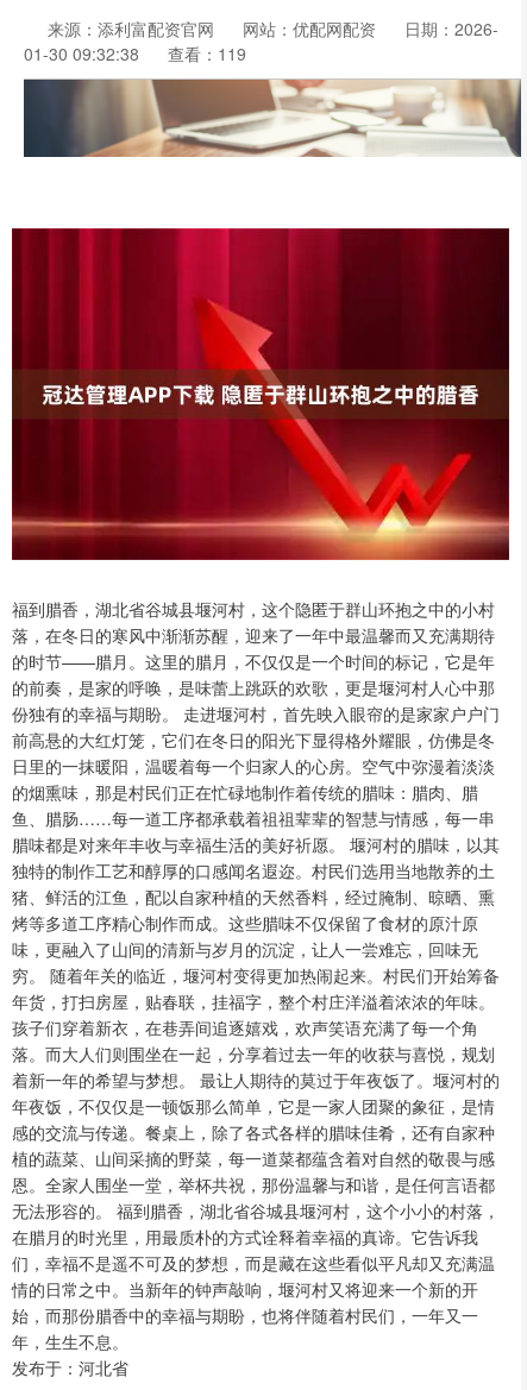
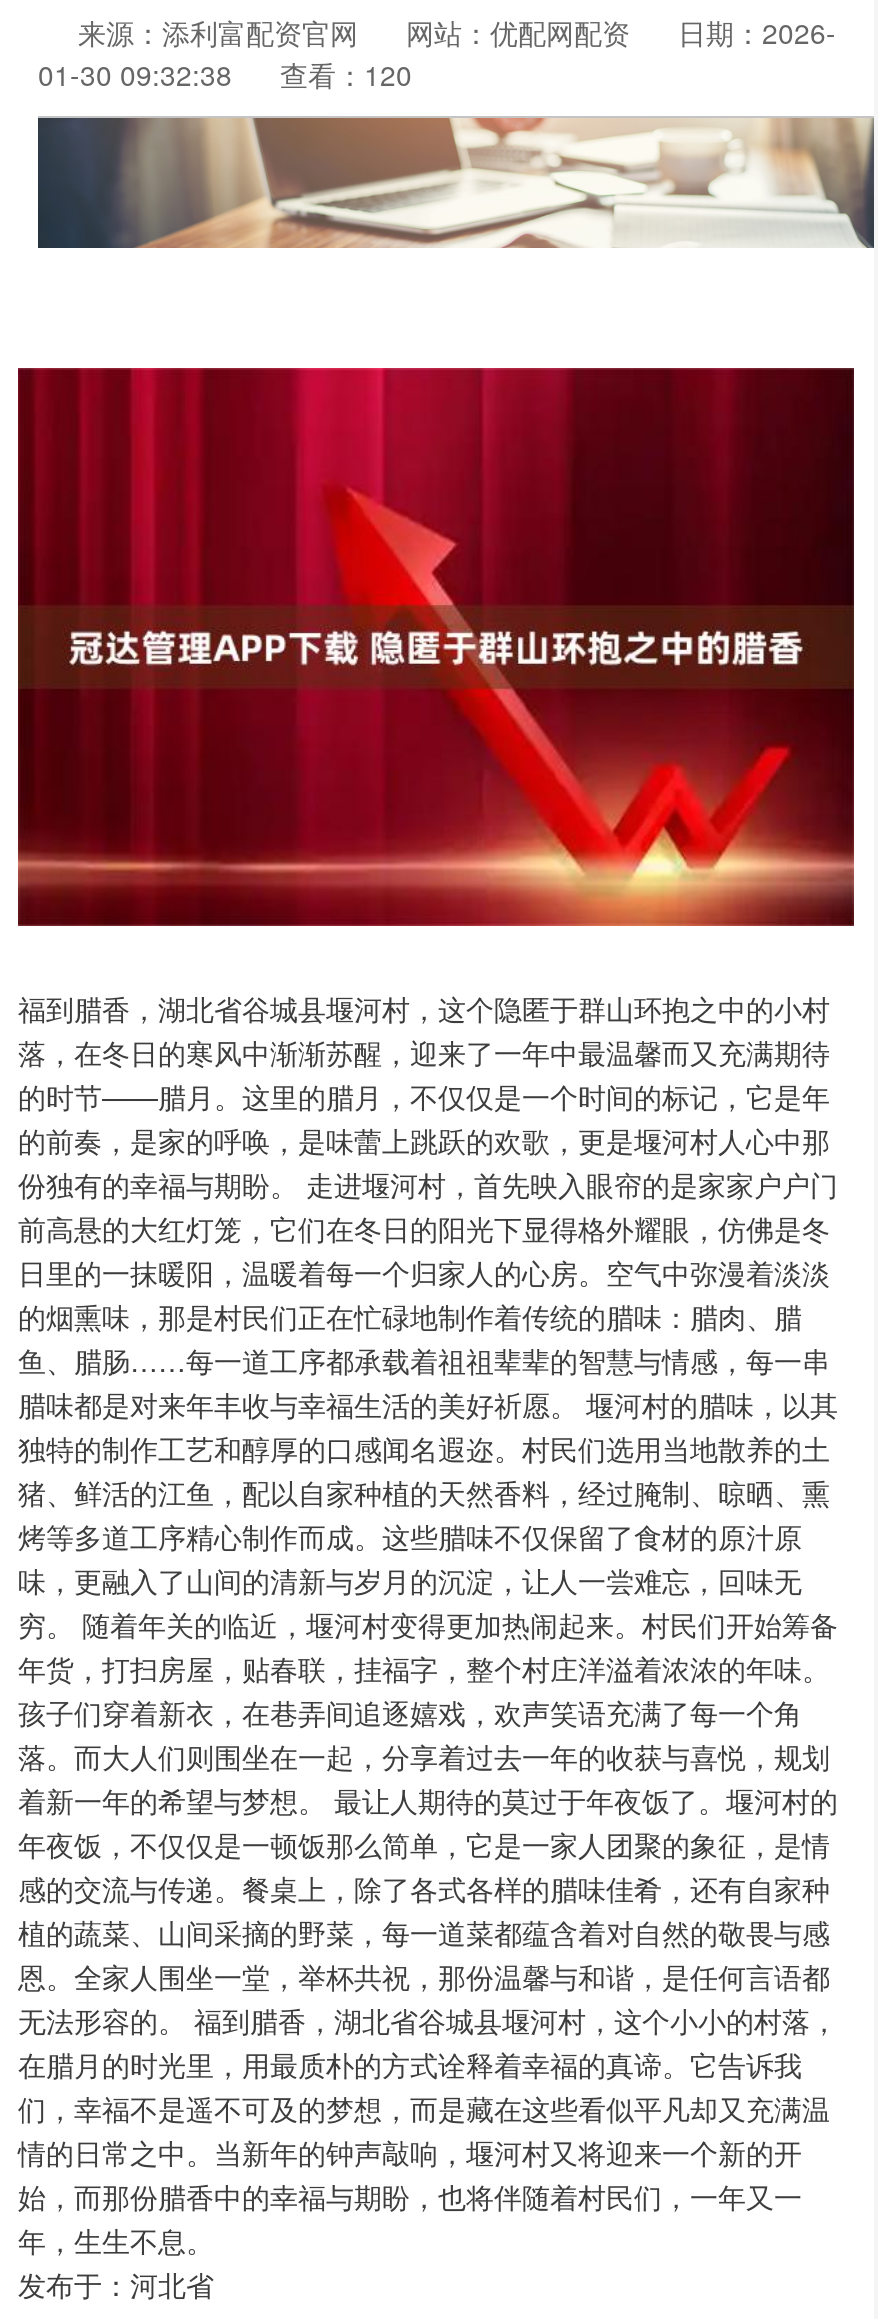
[24,42,246,65] 01-30 09:32:38 查看：119 -> [38,54,412,94] 01-30 09:32:38 查看：120

